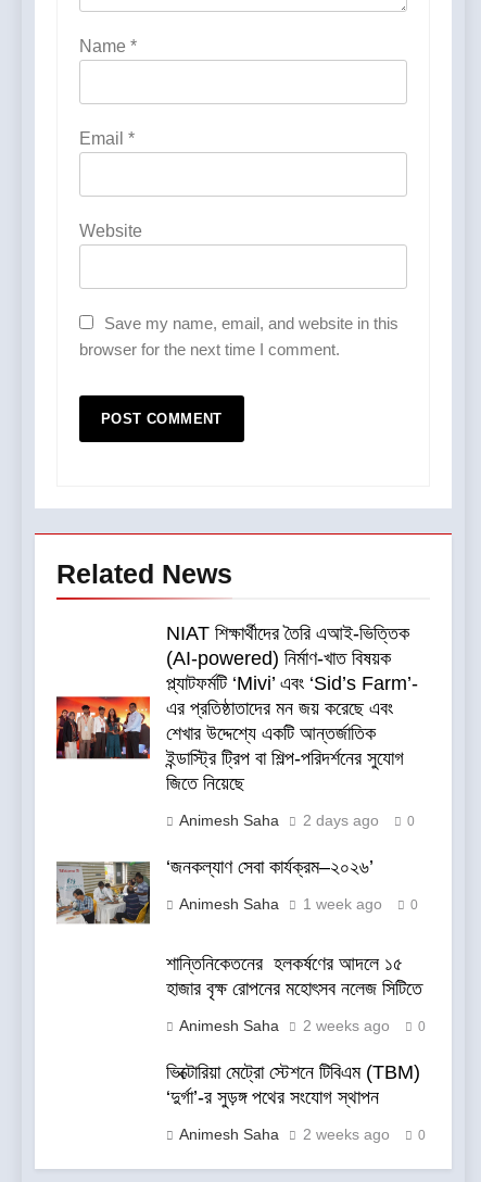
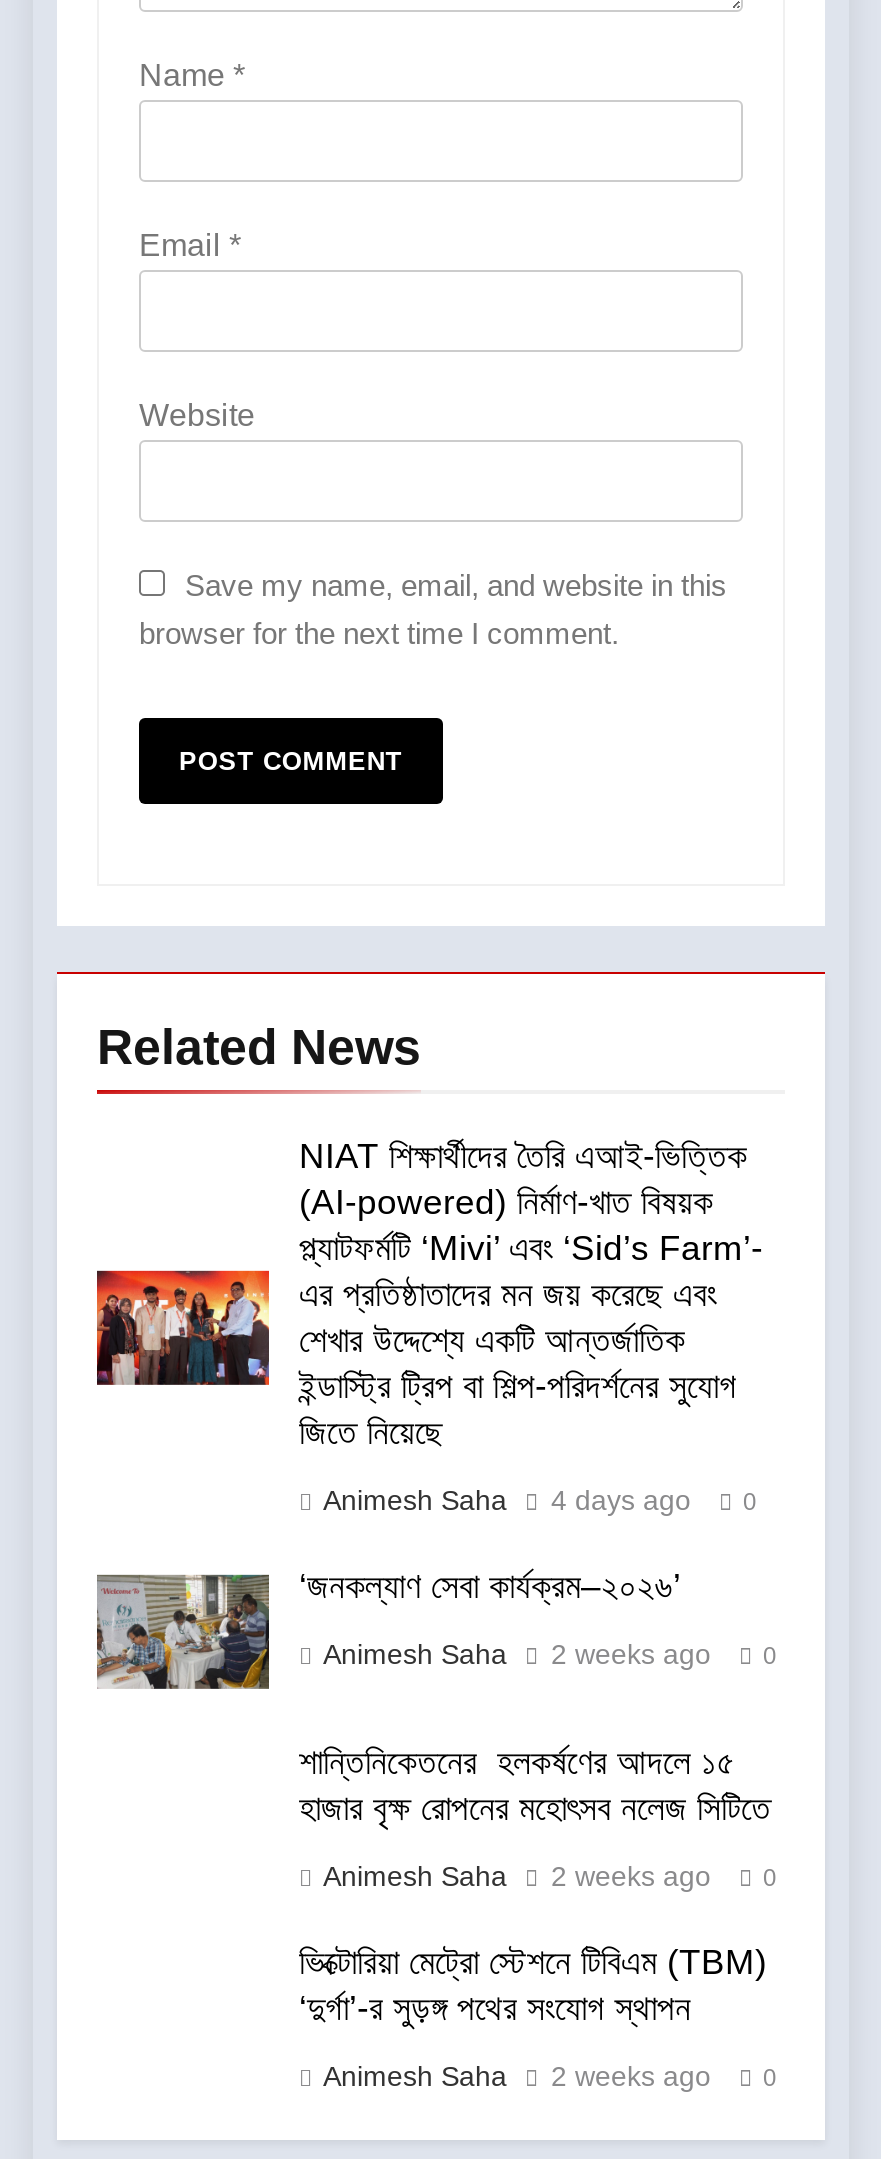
[179,812,415,829] Animesh Saha 2 days ago 0 -> [323,1483,757,1515] Animesh Saha 4 days ago 0
[179,895,418,913] Animesh Saha 1 week ago 0 -> [323,1637,777,1669] Animesh Saha 2 weeks ago 0

